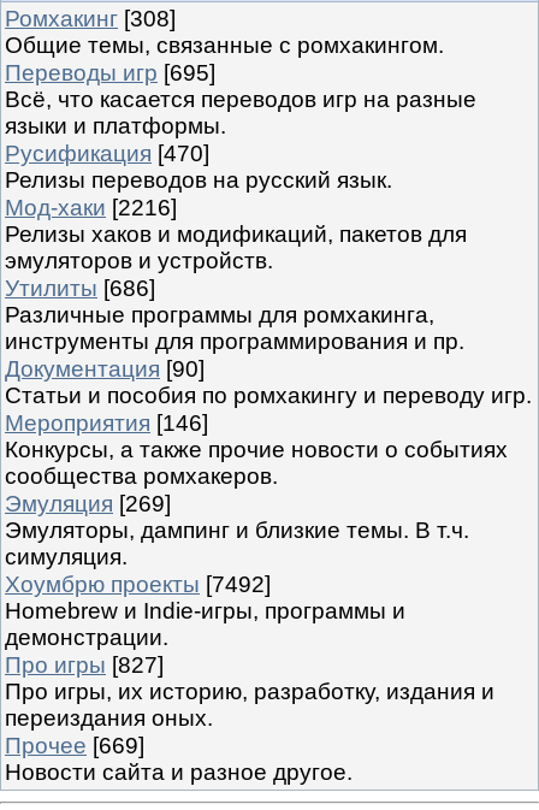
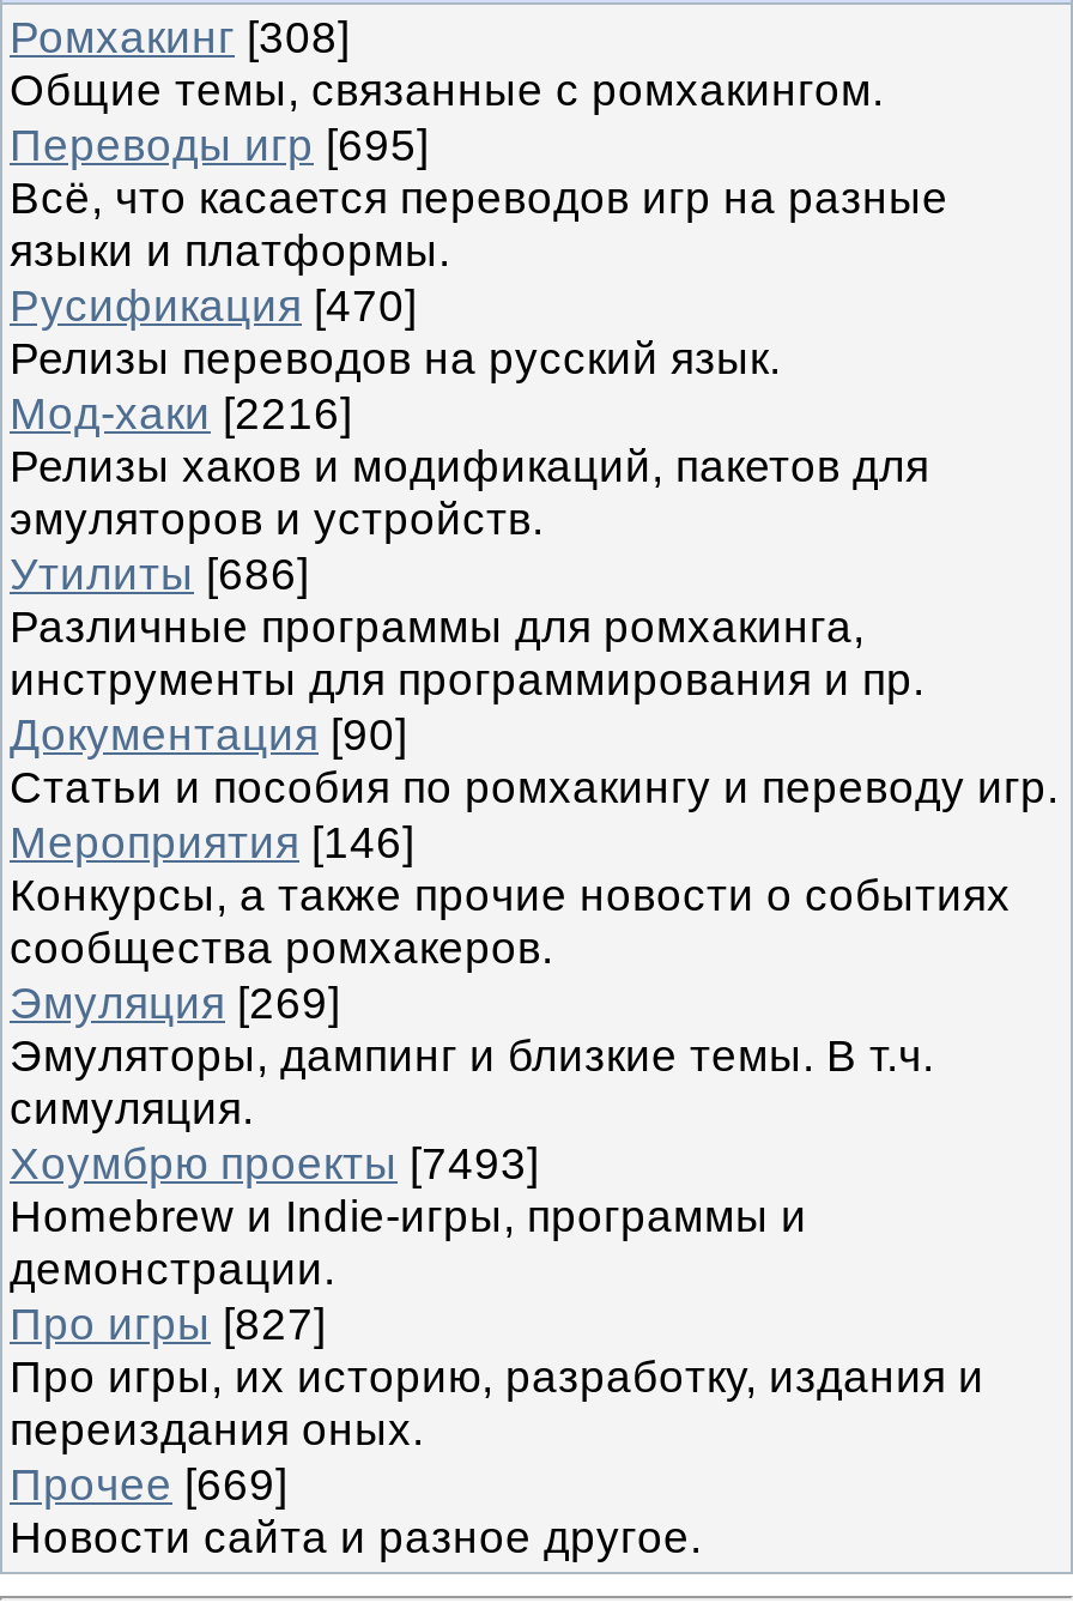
[5,572,271,597] Хоумбрю проекты [7492] -> [10,1138,539,1188] Хоумбрю проекты [7493]

